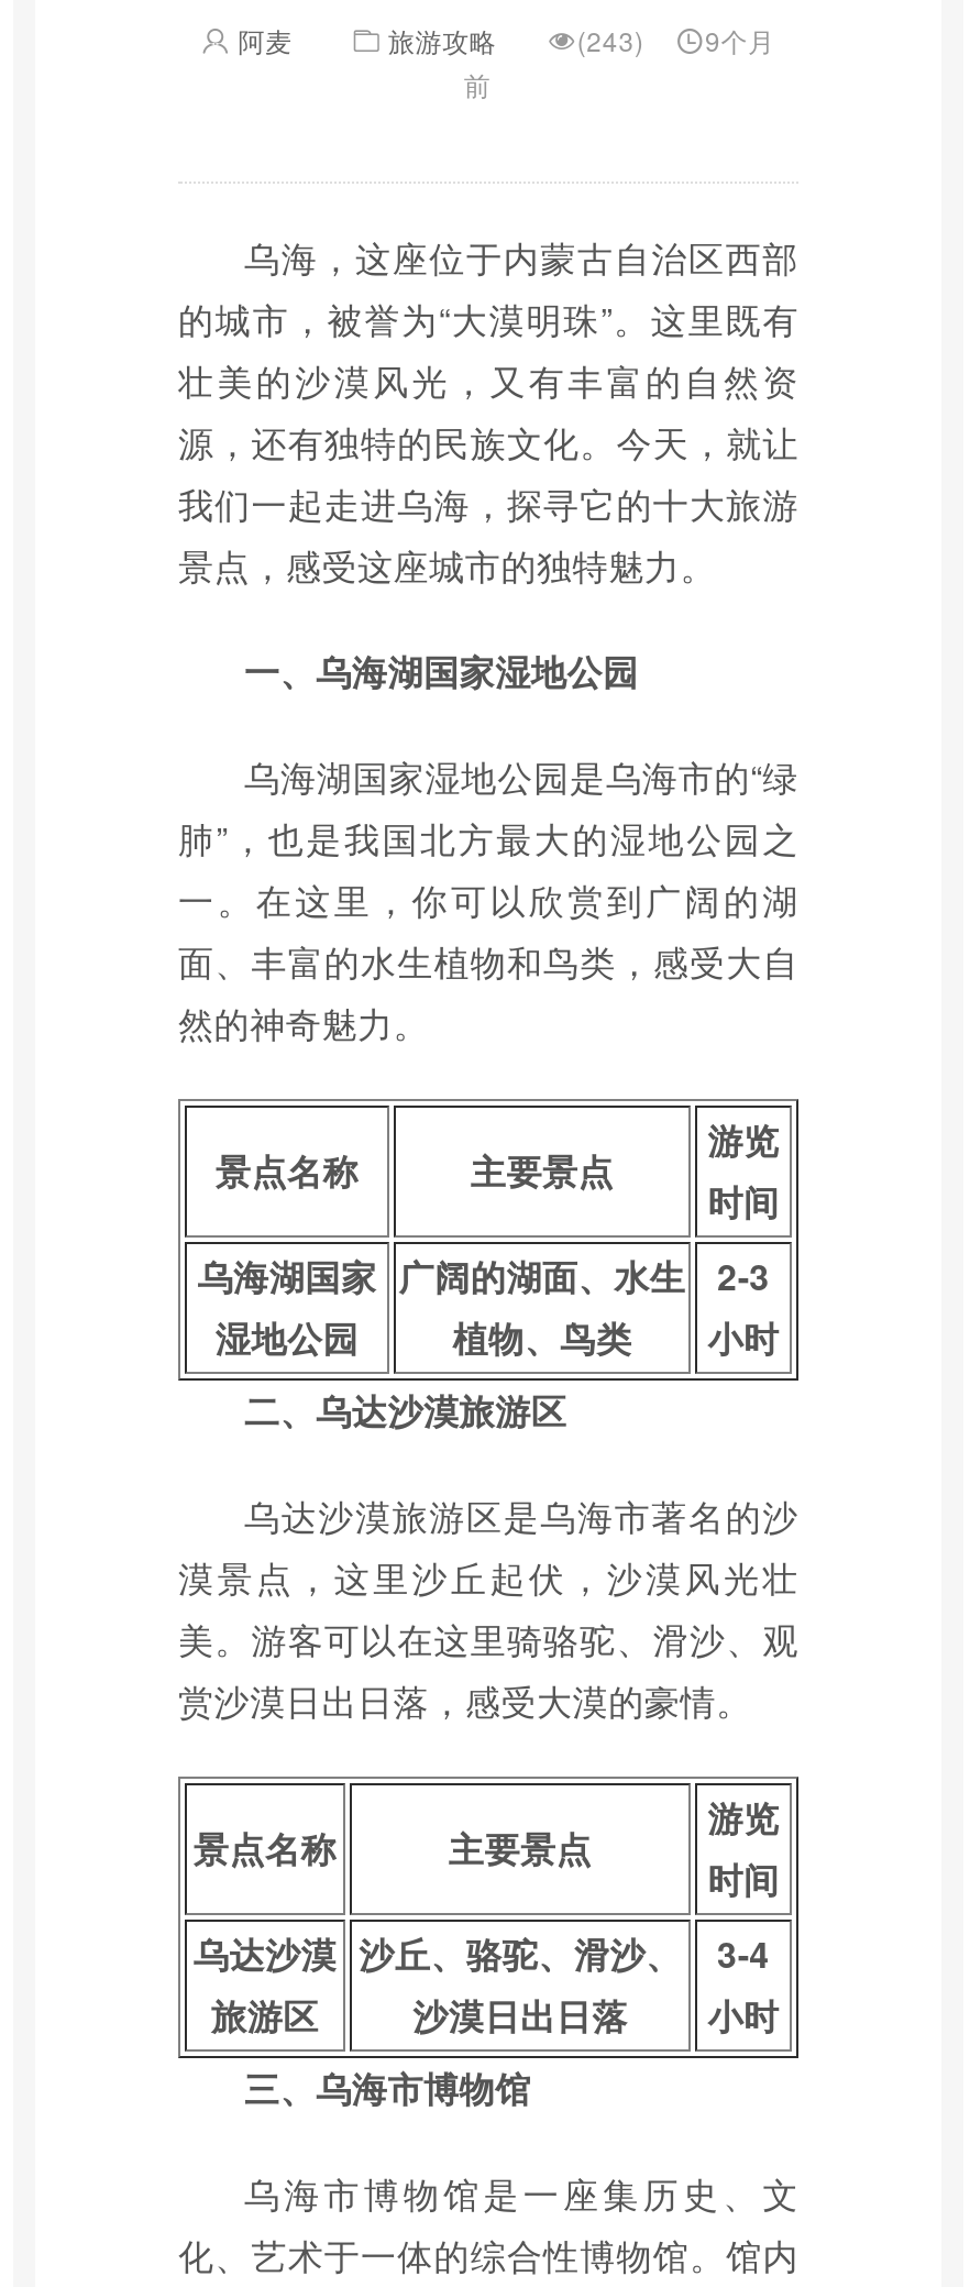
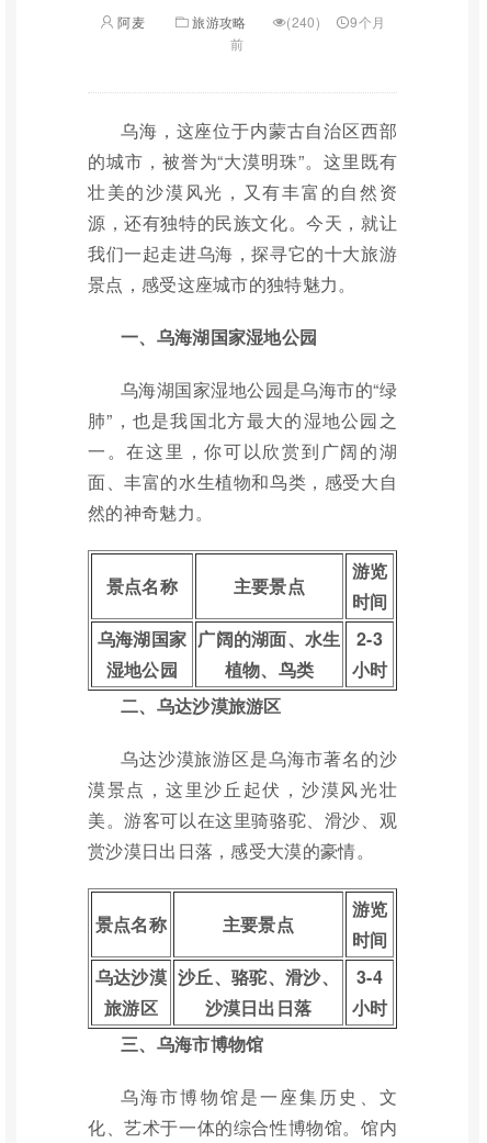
[577,21,775,58] (243) 9个月 -> [287,12,385,31] (240) 9个月

